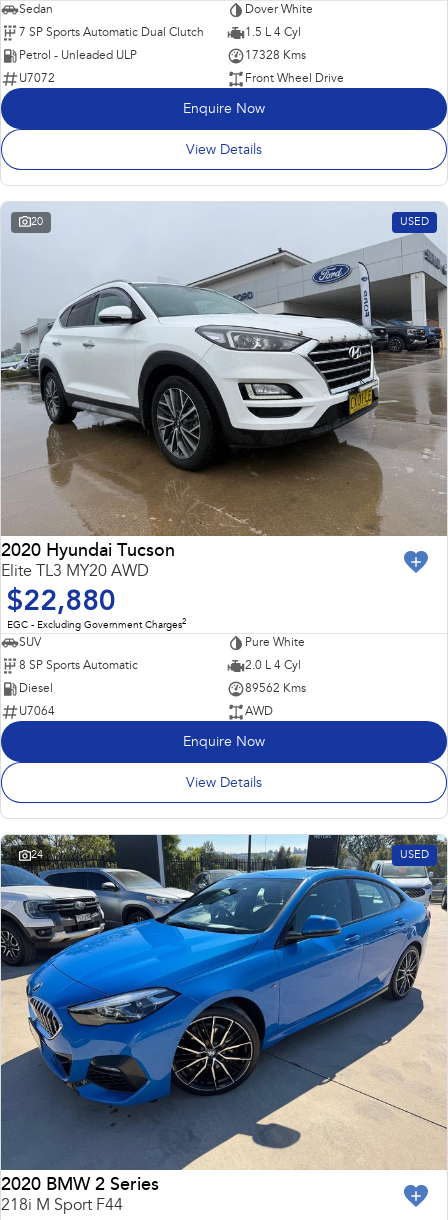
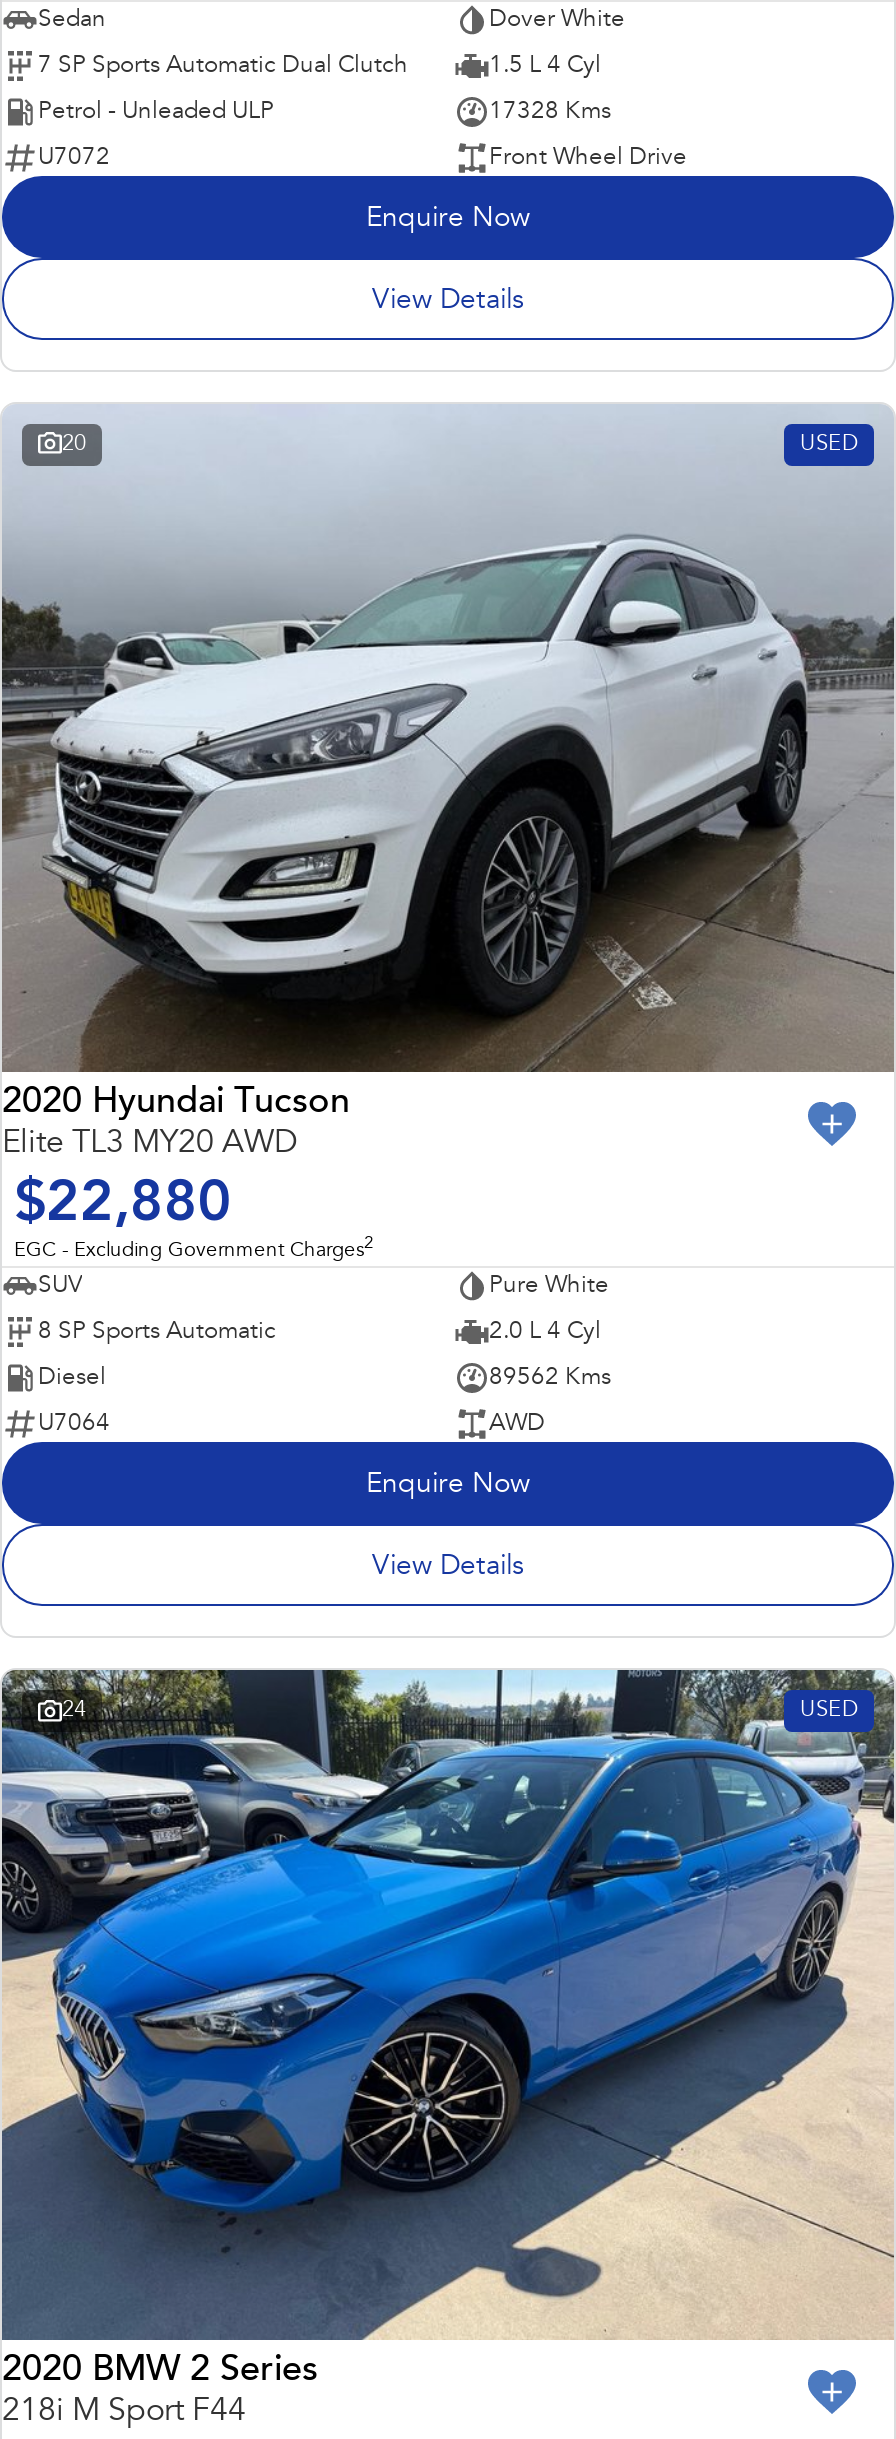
[3,239,445,537] [image] -> [6,498,890,1074] [image]

